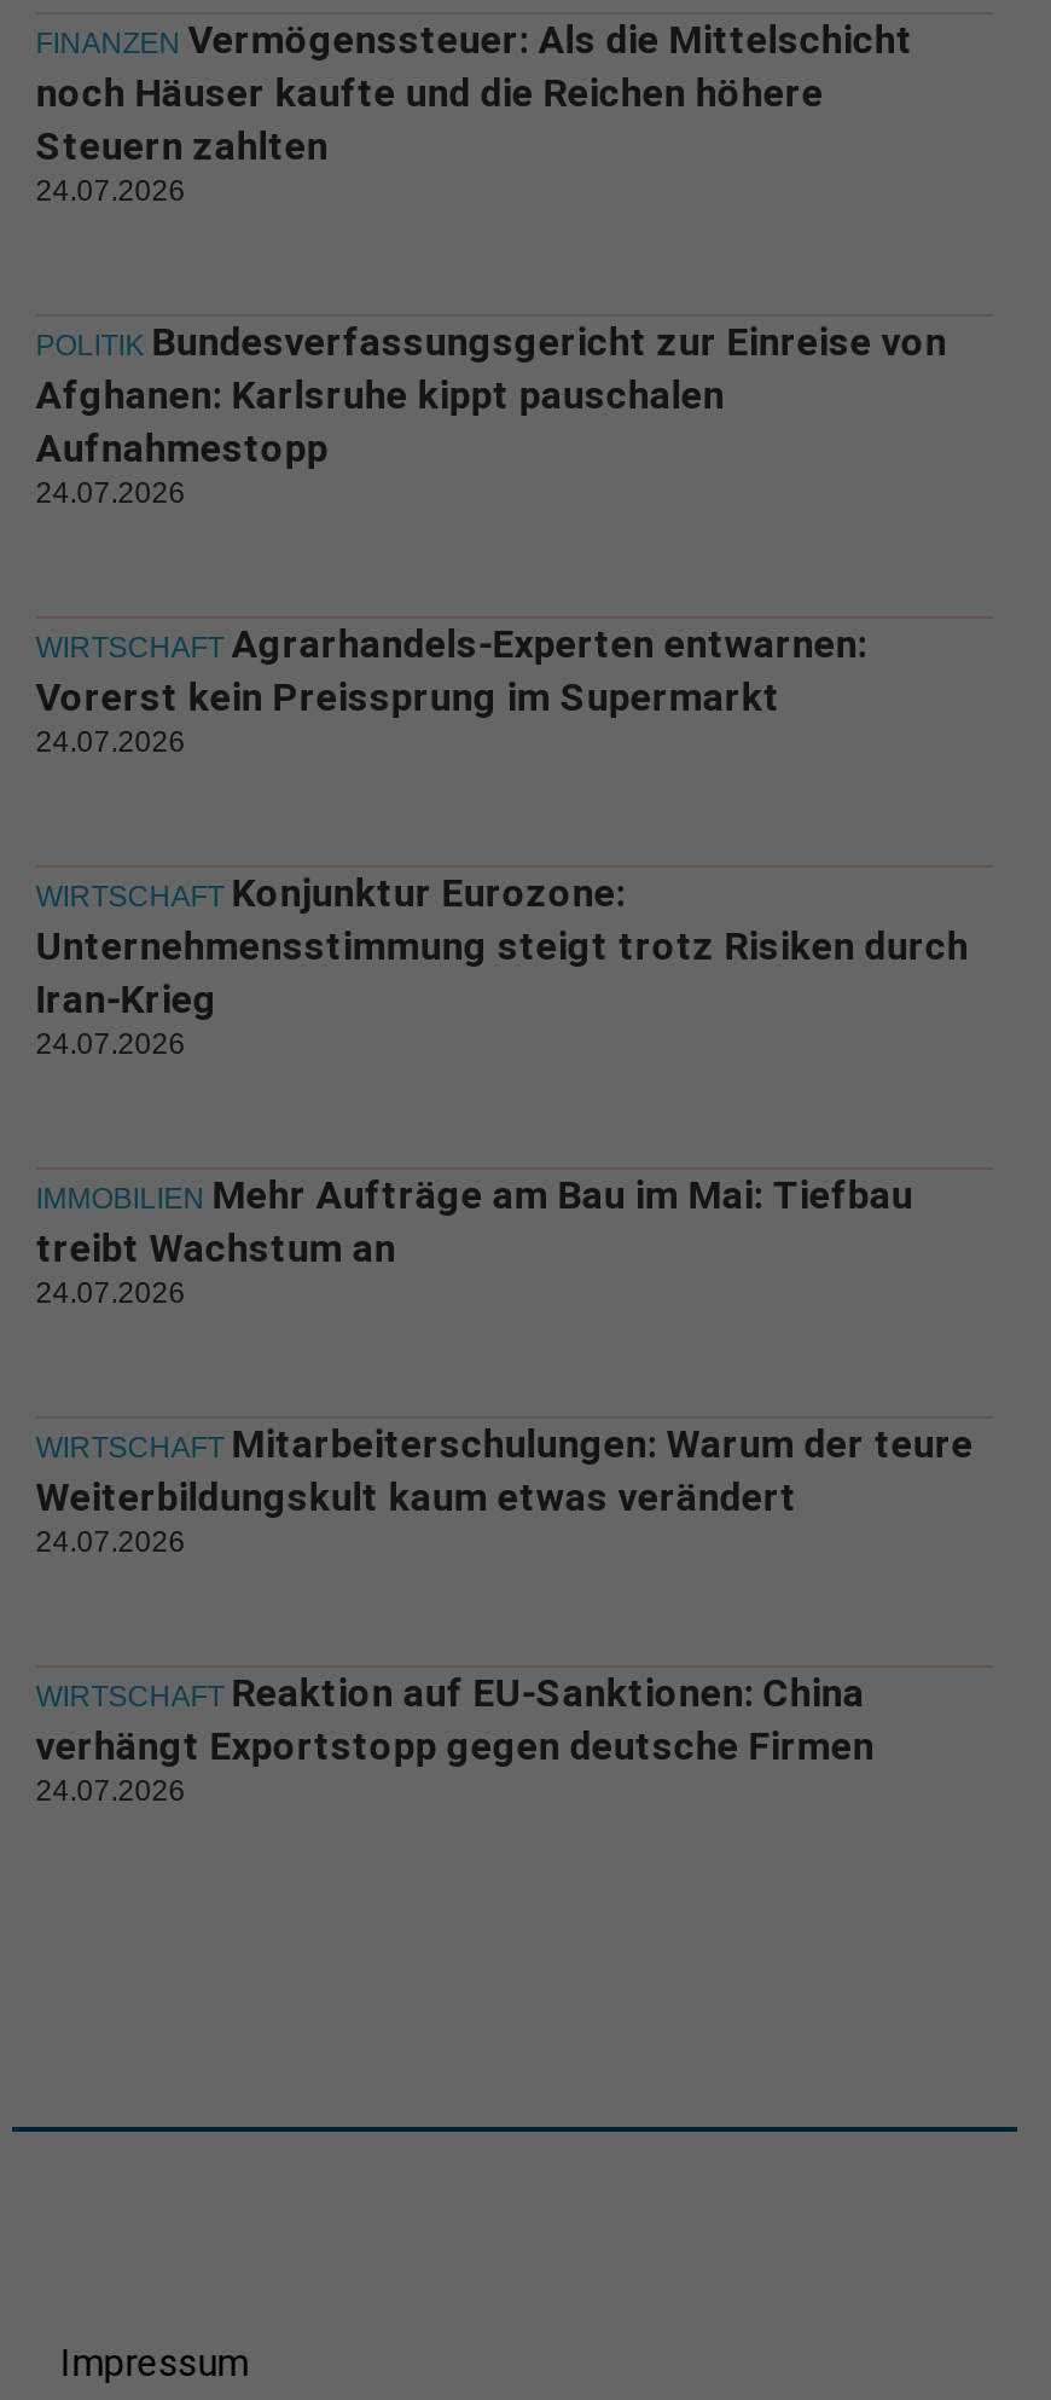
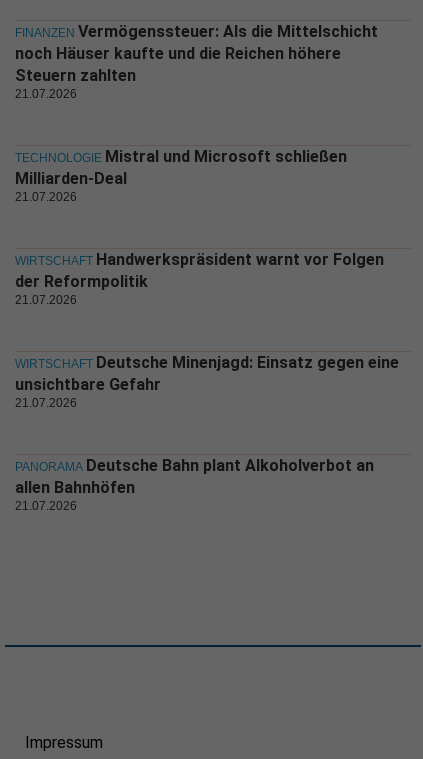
[36,175,973,1808] 24.07.2026 | POLITIK Bundesverfassungsgericht zur Einreise von | Afghanen: Karlsruhe kippt pauschalen | Aufnahmestopp | 24.07.2026 | WIRTSCHAFT Agrarhandels-Experten entwarnen: | Vorerst kein Preissprung im Supermarkt | 24.07.2026 | WIRTSCHAFT Konjunktur Eurozone: | Unternehmensstimmung steigt trotz Risiken durch | Iran-Krieg | 24.07.2026 | IMMOBILIEN Mehr Aufträge am Bau im Mai: Tiefbau | treibt Wachstum an | 24.07.2026 | WIRTSCHAFT Mitarbeiterschulungen: Warum der teure | Weiterbildungskult kaum etwas verändert | 24.07.2026 | WIRTSCHAFT Reaktion auf EU-Sanktionen: China | verhängt Exportstopp gegen deutsche Firmen | 24.07.2026 -> [15,87,399,513] 21.07.2026 | TECHNOLOGIE Mistral und Microsoft schließen | Milliarden-Deal | 21.07.2026 | WIRTSCHAFT Handwerkspräsident warnt vor Folgen | der Reformpolitik | 21.07.2026 | WIRTSCHAFT Deutsche Minenjagd: Einsatz gegen eine | unsichtbare Gefahr | 21.07.2026 | PANORAMA Deutsche Bahn plant Alkoholverbot an | allen Bahnhöfen | 21.07.2026

